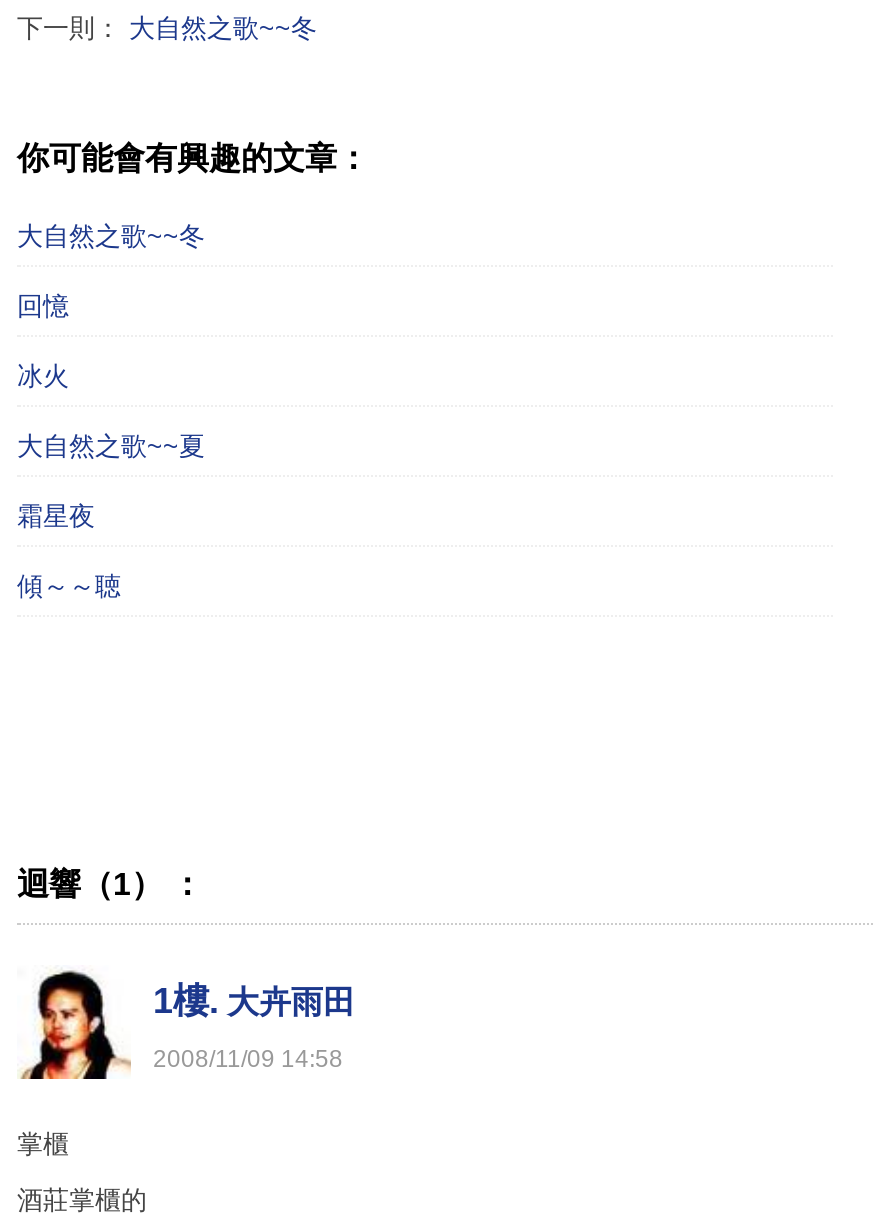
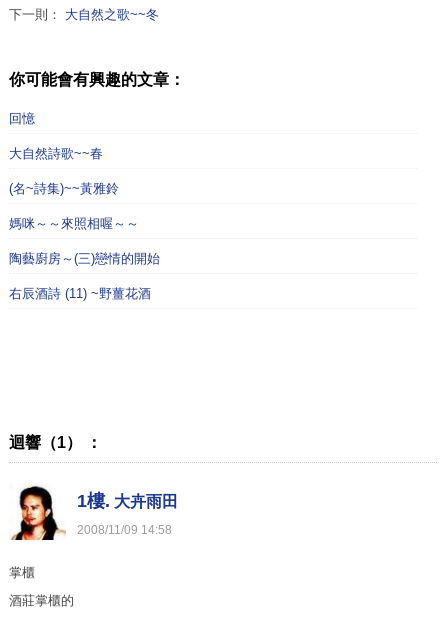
[17,220,205,250] 大自然之歌~~冬 -> none
moved [17,290,69,320] -> [9,111,35,126]: 回憶
[17,360,205,600] 冰火 | 大自然之歌~~夏 | 霜星夜 | 傾～～聴 -> [9,146,160,301] 大自然詩歌~~春 | (名~詩集)~~黃雅鈴 | 媽咪～～來照相喔～～ | 陶藝廚房～(三)戀情的開始 | 右辰酒詩 (11) ~野薑花酒

